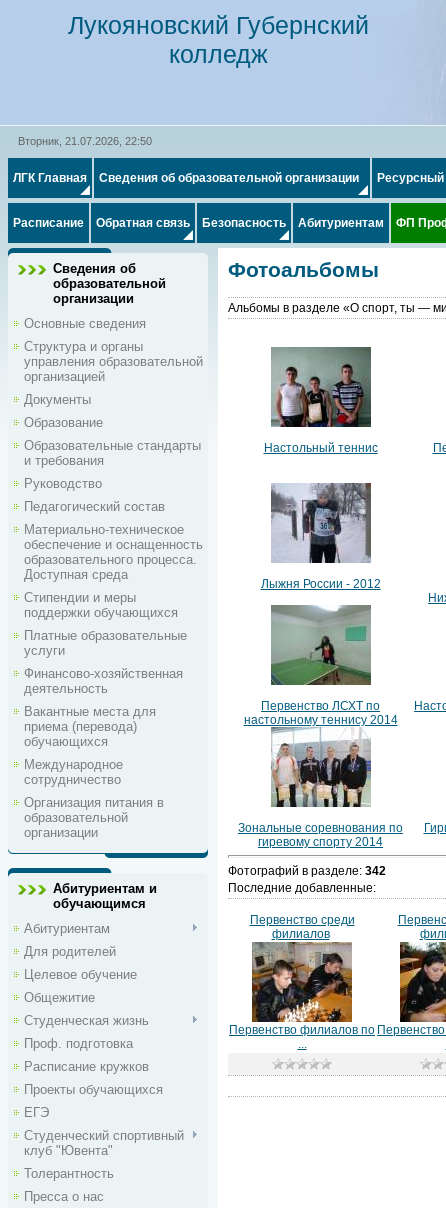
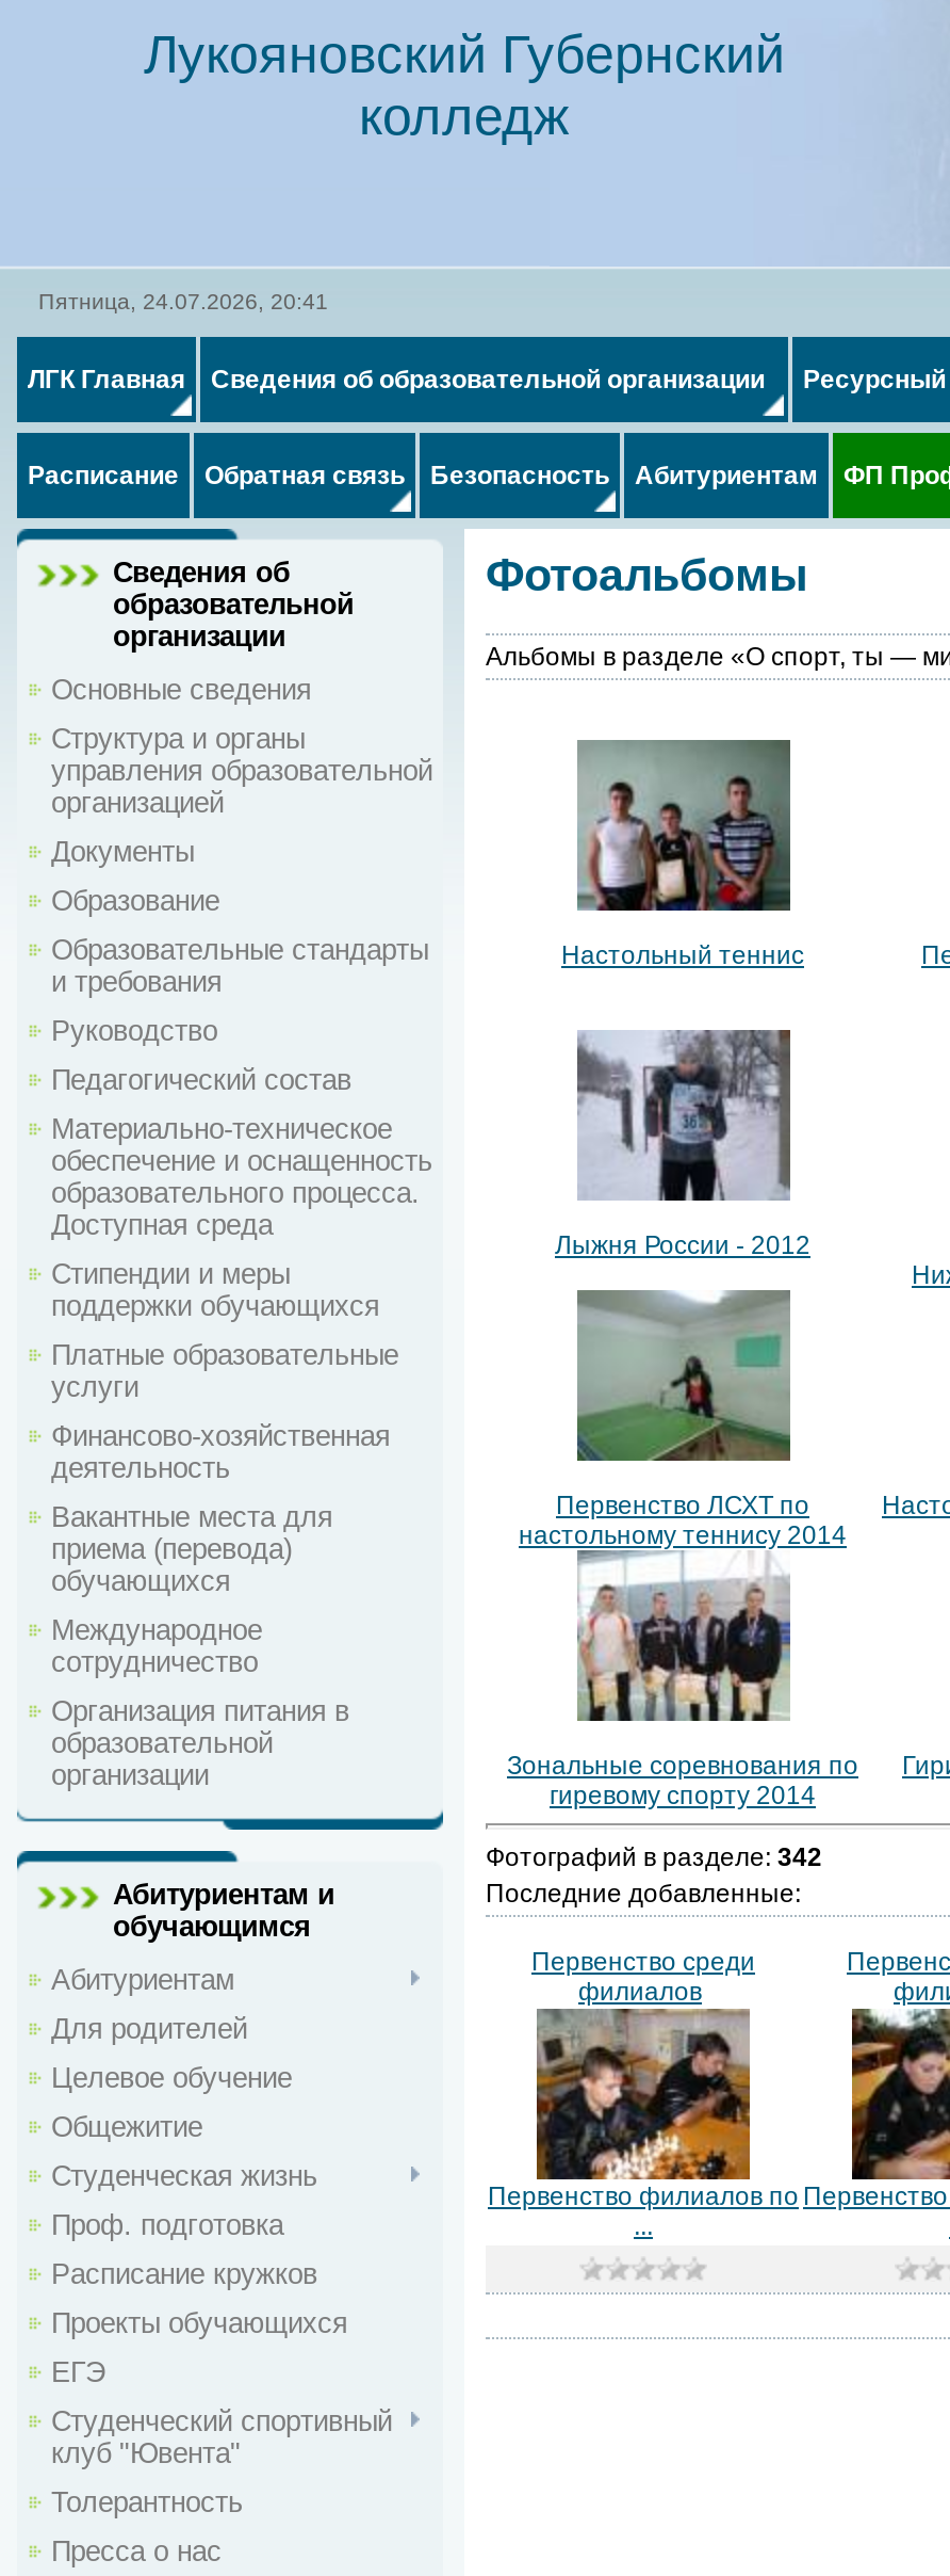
[18,135,152,147] Вторник, 21.07.2026, 22:50 -> [38,288,328,313] Пятница, 24.07.2026, 20:41

